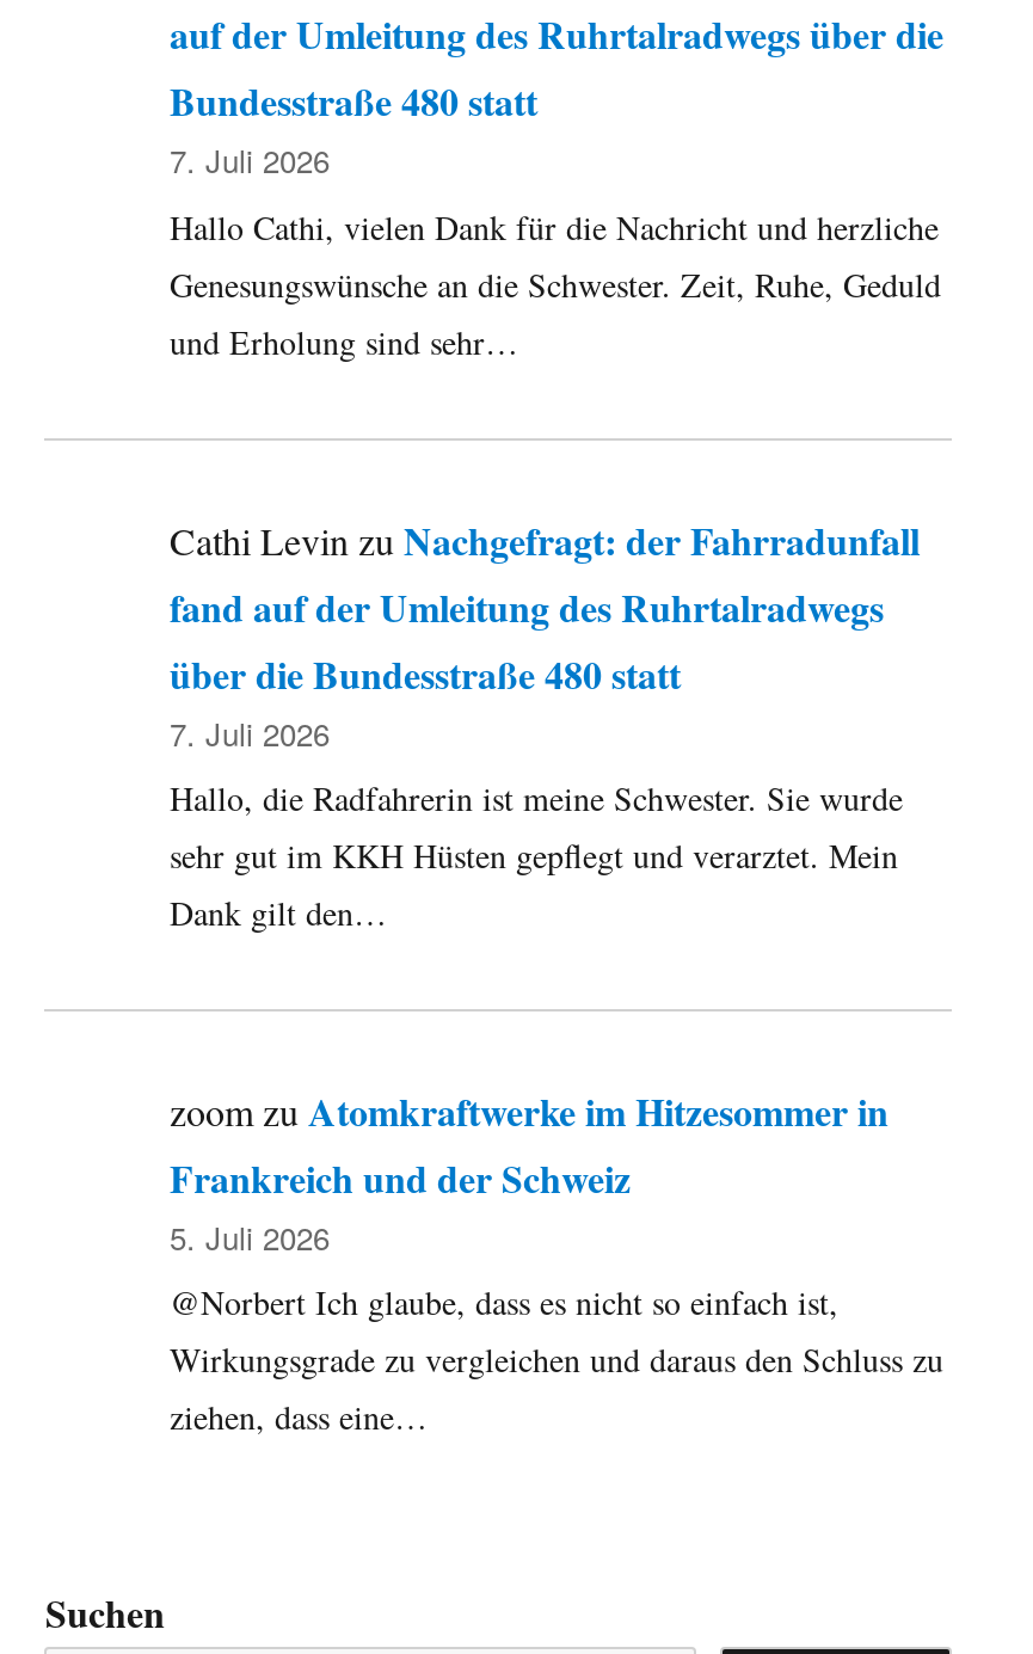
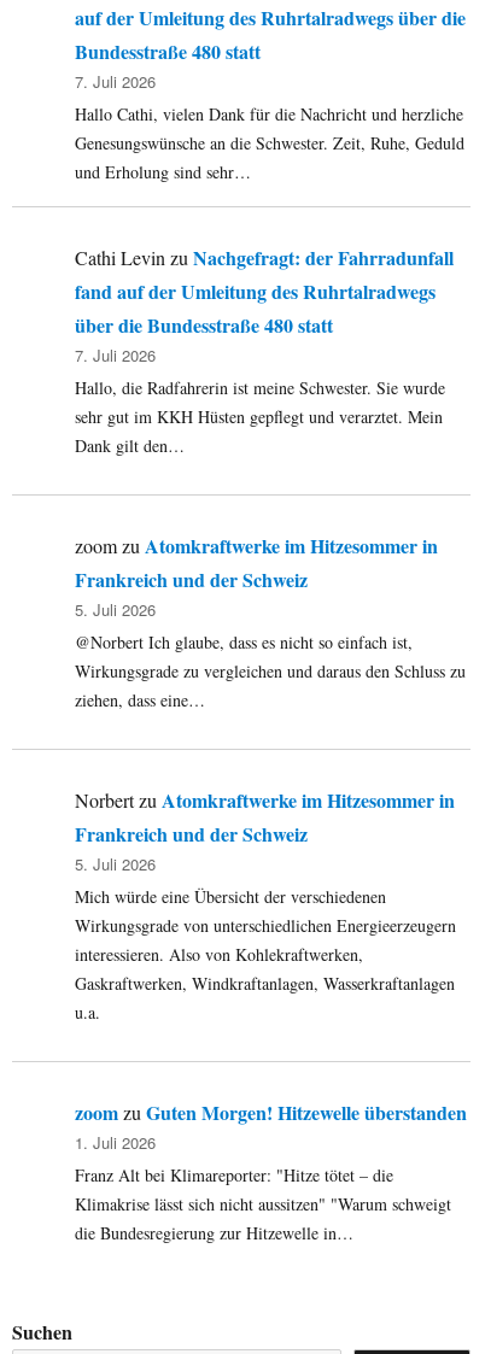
none -> [75,786,457,1024] Norbert zu Atomkraftwerke im Hitzesommer in | Frankreich und der Schweiz | 5. Juli 2026 | Mich würde eine Übersicht der verschiedenen | Wirkungsgrade von unterschiedlichen Energieerzeugern | interessieren. Also von Kohlekraftwerken, | Gaskraftwerken, Windkraftanlagen, Wasserkraftanlagen | u.a.
none -> [75,1099,467,1245] zoom zu Guten Morgen! Hitzewelle überstanden | 1. Juli 2026 | Franz Alt bei Klimareporter: "Hitze tötet – die | Klimakrise lässt sich nicht aussitzen" "Warum schweigt | die Bundesregierung zur Hitzewelle in…

